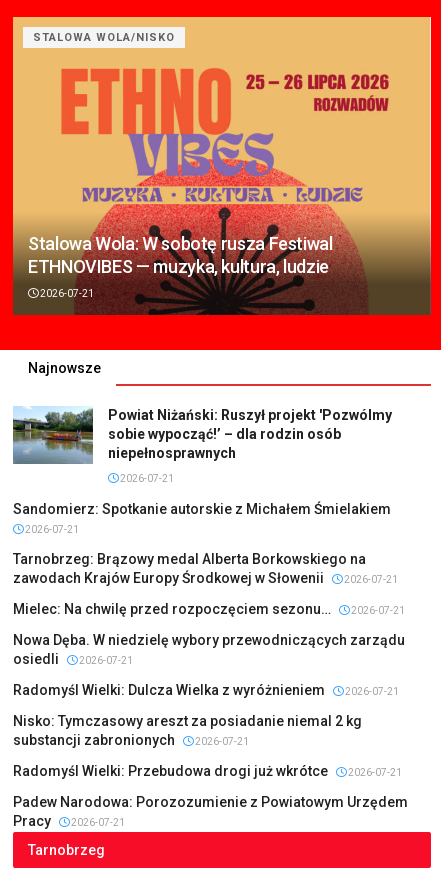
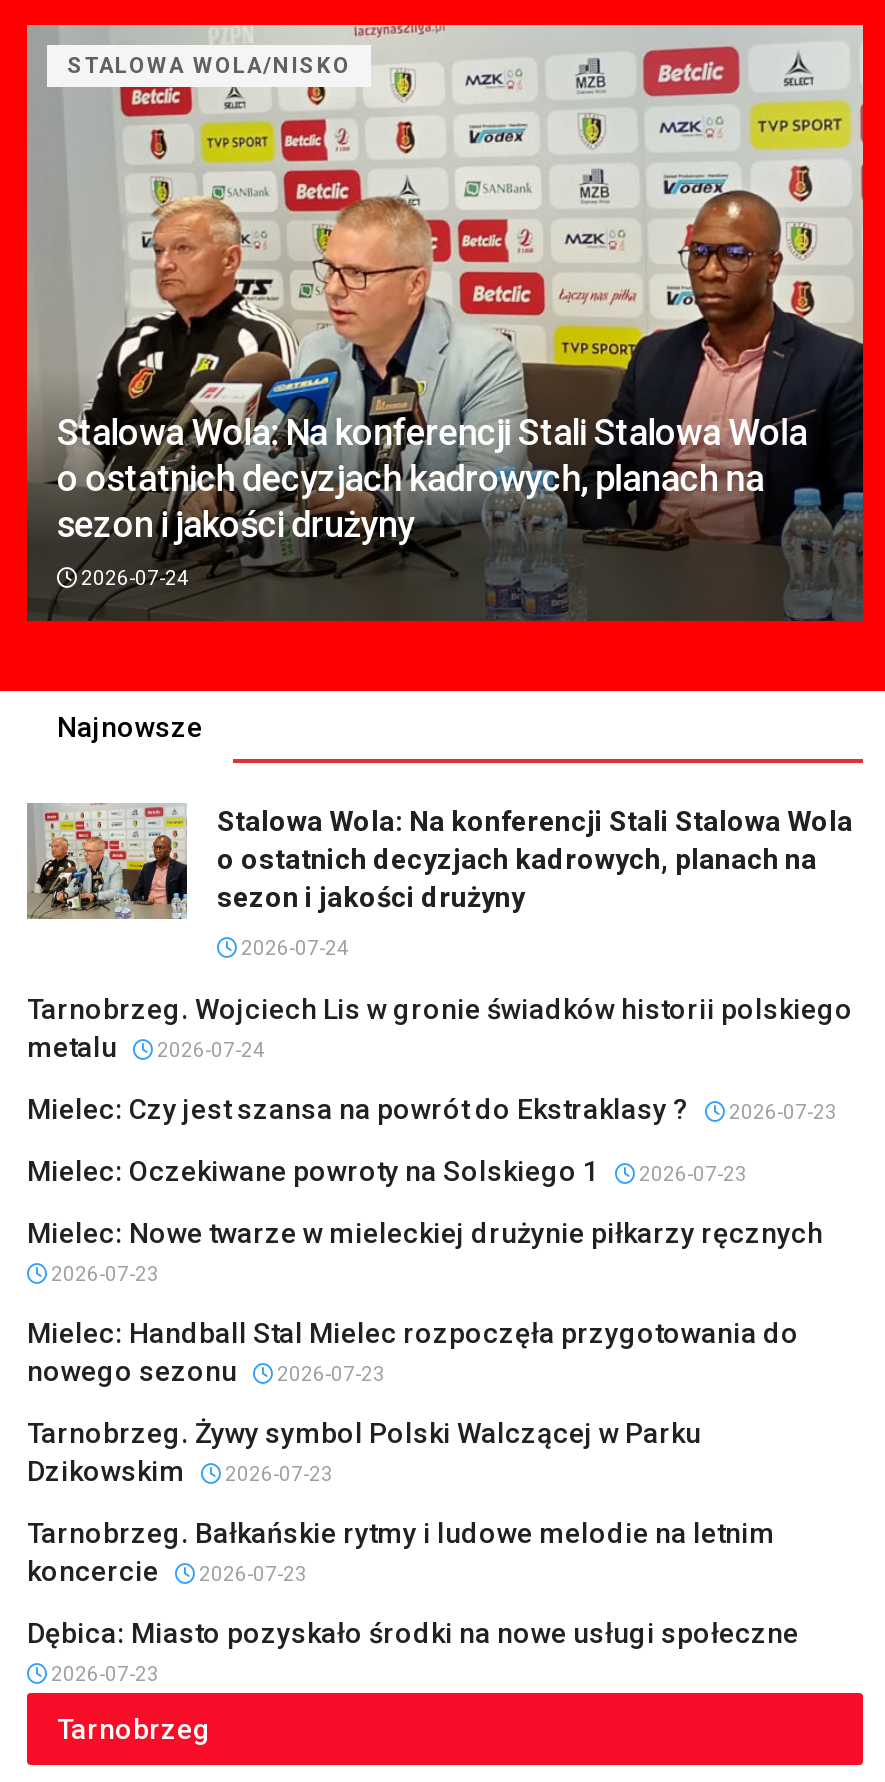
[13,17,432,315] [image] | Stalowa Wola: W sobotę rusza Festiwal | ETHNOVIBES — muzyka, kultura, ludzie -> [27,25,865,621] [image] | Stalowa Wola: Na konferencji Stali Stalowa Wola | o ostatnich decyzjach kadrowych, planach na | sezon i jakości drużyny
[38,288,94,299] 2026-07-21 -> [77,568,189,590] 2026-07-24
[13,407,392,464] [image] | Powiat Niżański: Ruszył projekt 'Pozwólmy | sobie wypocząć!’ – dla rodzin osób | niepełnosprawnych -> [27,803,853,919] [image] | Stalowa Wola: Na konferencji Stali Stalowa Wola | o ostatnich decyzjach kadrowych, planach na | sezon i jakości drużyny
[118,473,174,484] 2026-07-21 -> [237,938,349,960] 2026-07-24
[13,501,391,535] Sandomierz: Spotkanie autorskie z Michałem Śmielakiem | 2026-07-21 -> [27,994,853,1064] Tarnobrzeg. Wojciech Lis w gronie świadków historii polskiego | metalu | 2026-07-24
[13,551,398,586] Tarnobrzeg: Brązowy medal Alberta Borkowskiego na | zawodach Krajów Europy Środkowej w Słowenii | 2026-07-21 -> [27,1094,837,1126] Mielec: Czy jest szansa na powrót do Ekstraklasy ? | 2026-07-23
[13,601,405,617] Mielec: Na chwilę przed rozpoczęciem sezonu… | 2026-07-21 -> [27,1156,747,1188] Mielec: Oczekiwane powroty na Solskiego 1 | 2026-07-23
[13,632,405,667] Nowa Dęba. W niedzielę wybory przewodniczących zarządu | osiedli | 2026-07-21 -> [27,1218,823,1286] Mielec: Nowe twarze w mieleckiej drużynie piłkarzy ręcznych | 2026-07-23
[13,682,399,698] Radomyśl Wielki: Dulcza Wielka z wyróżnieniem | 2026-07-21 -> [27,1318,799,1388] Mielec: Handball Stal Mielec rozpoczęła przygotowania do | nowego sezonu | 2026-07-23
[13,713,362,748] Nisko: Tymczasowy areszt za posiadanie niemal 2 kg | substancji zabronionych | 2026-07-21 -> [27,1418,701,1488] Tarnobrzeg. Żywy symbol Polski Walczącej w Parku | Dzikowskim | 2026-07-23
[13,763,402,779] Radomyśl Wielki: Przebudowa drogi już wkrótce | 2026-07-21 -> [27,1518,775,1588] Tarnobrzeg. Bałkańskie rytmy i ludowe melodie na letnim | koncercie | 2026-07-23
[13,794,408,829] Padew Narodowa: Porozozumienie z Powiatowym Urzędem | Pracy | 2026-07-21 -> [27,1618,799,1686] Dębica: Miasto pozyskało środki na nowe usługi społeczne | 2026-07-23

